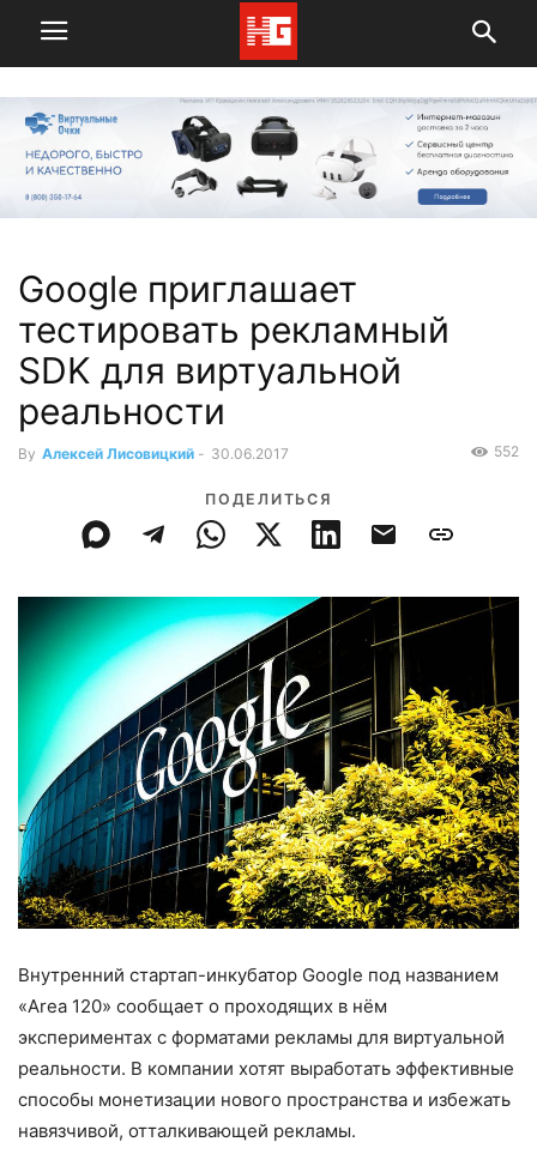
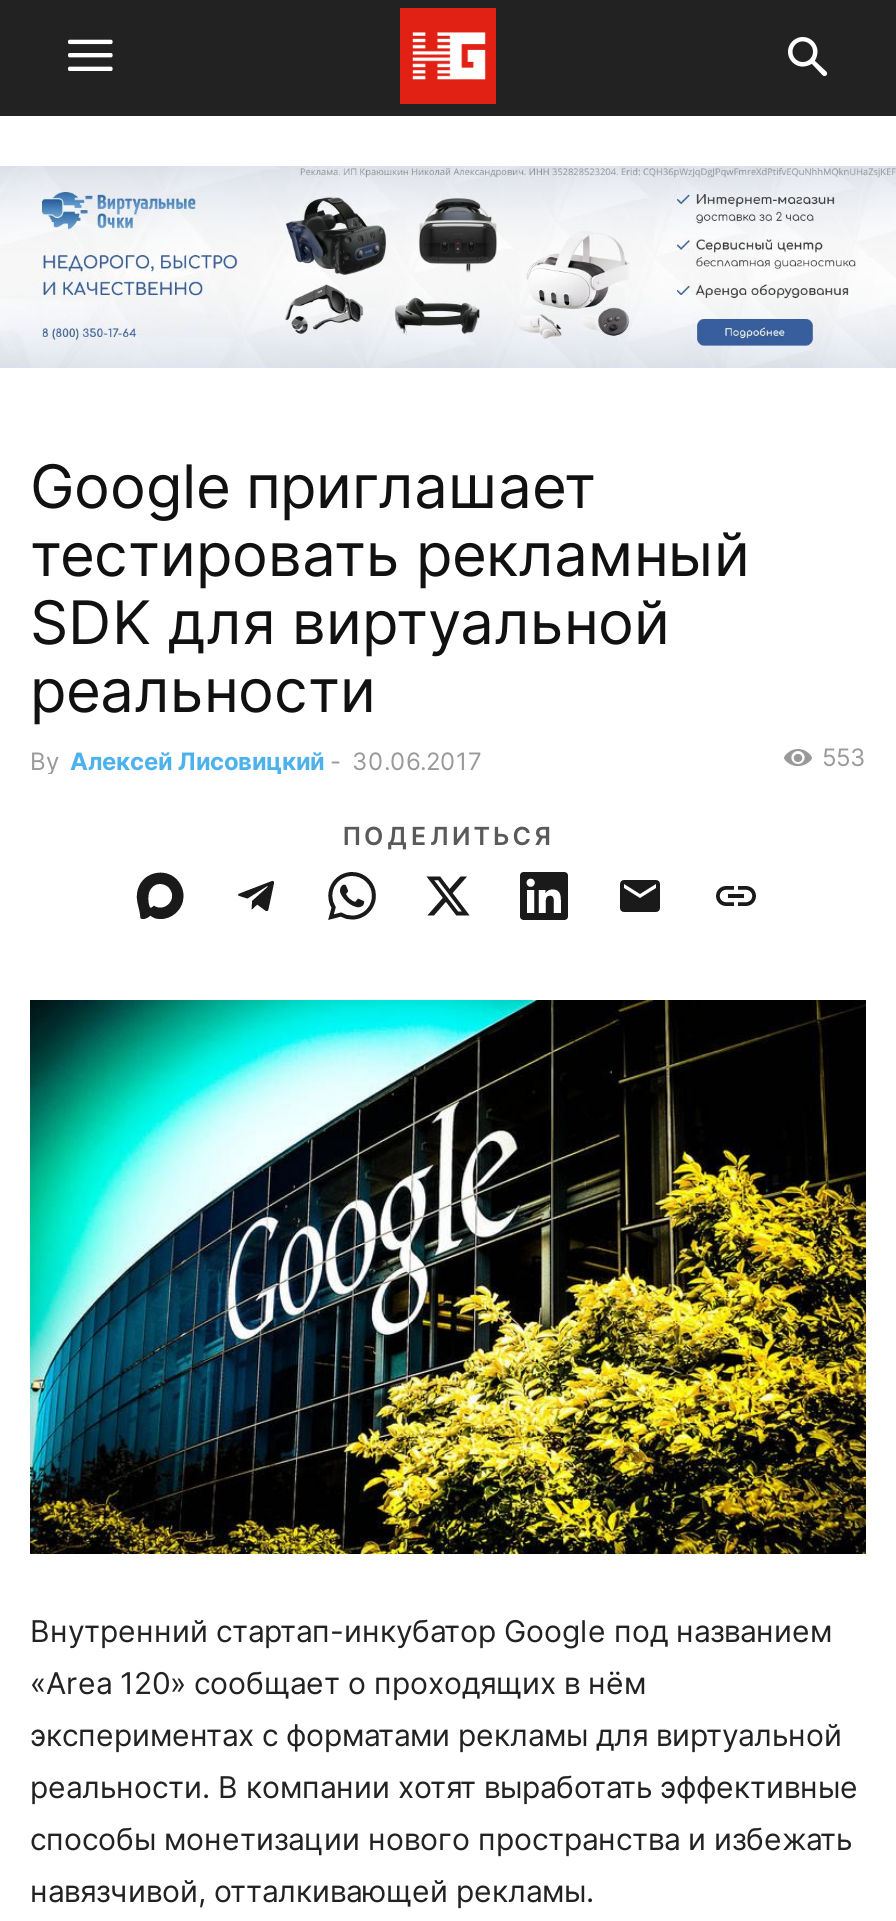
[494,442,519,460] 552 -> [822,742,866,772] 553

